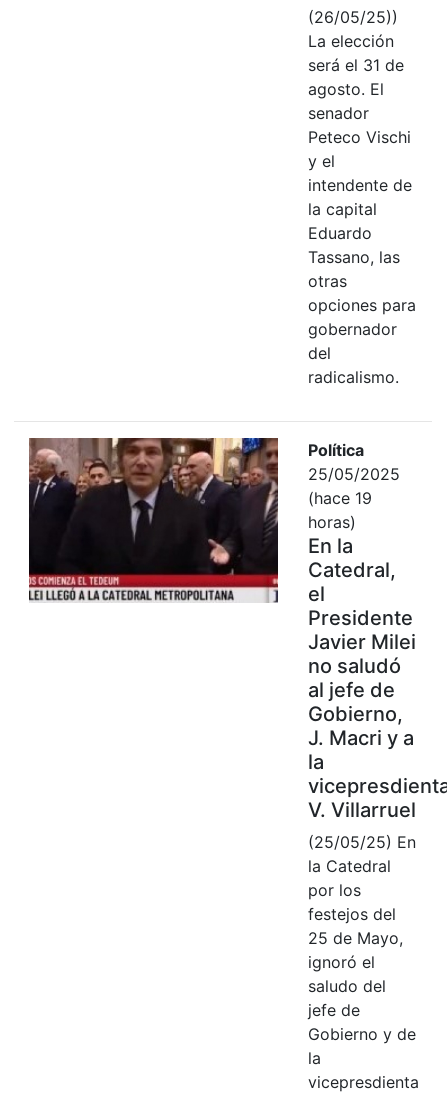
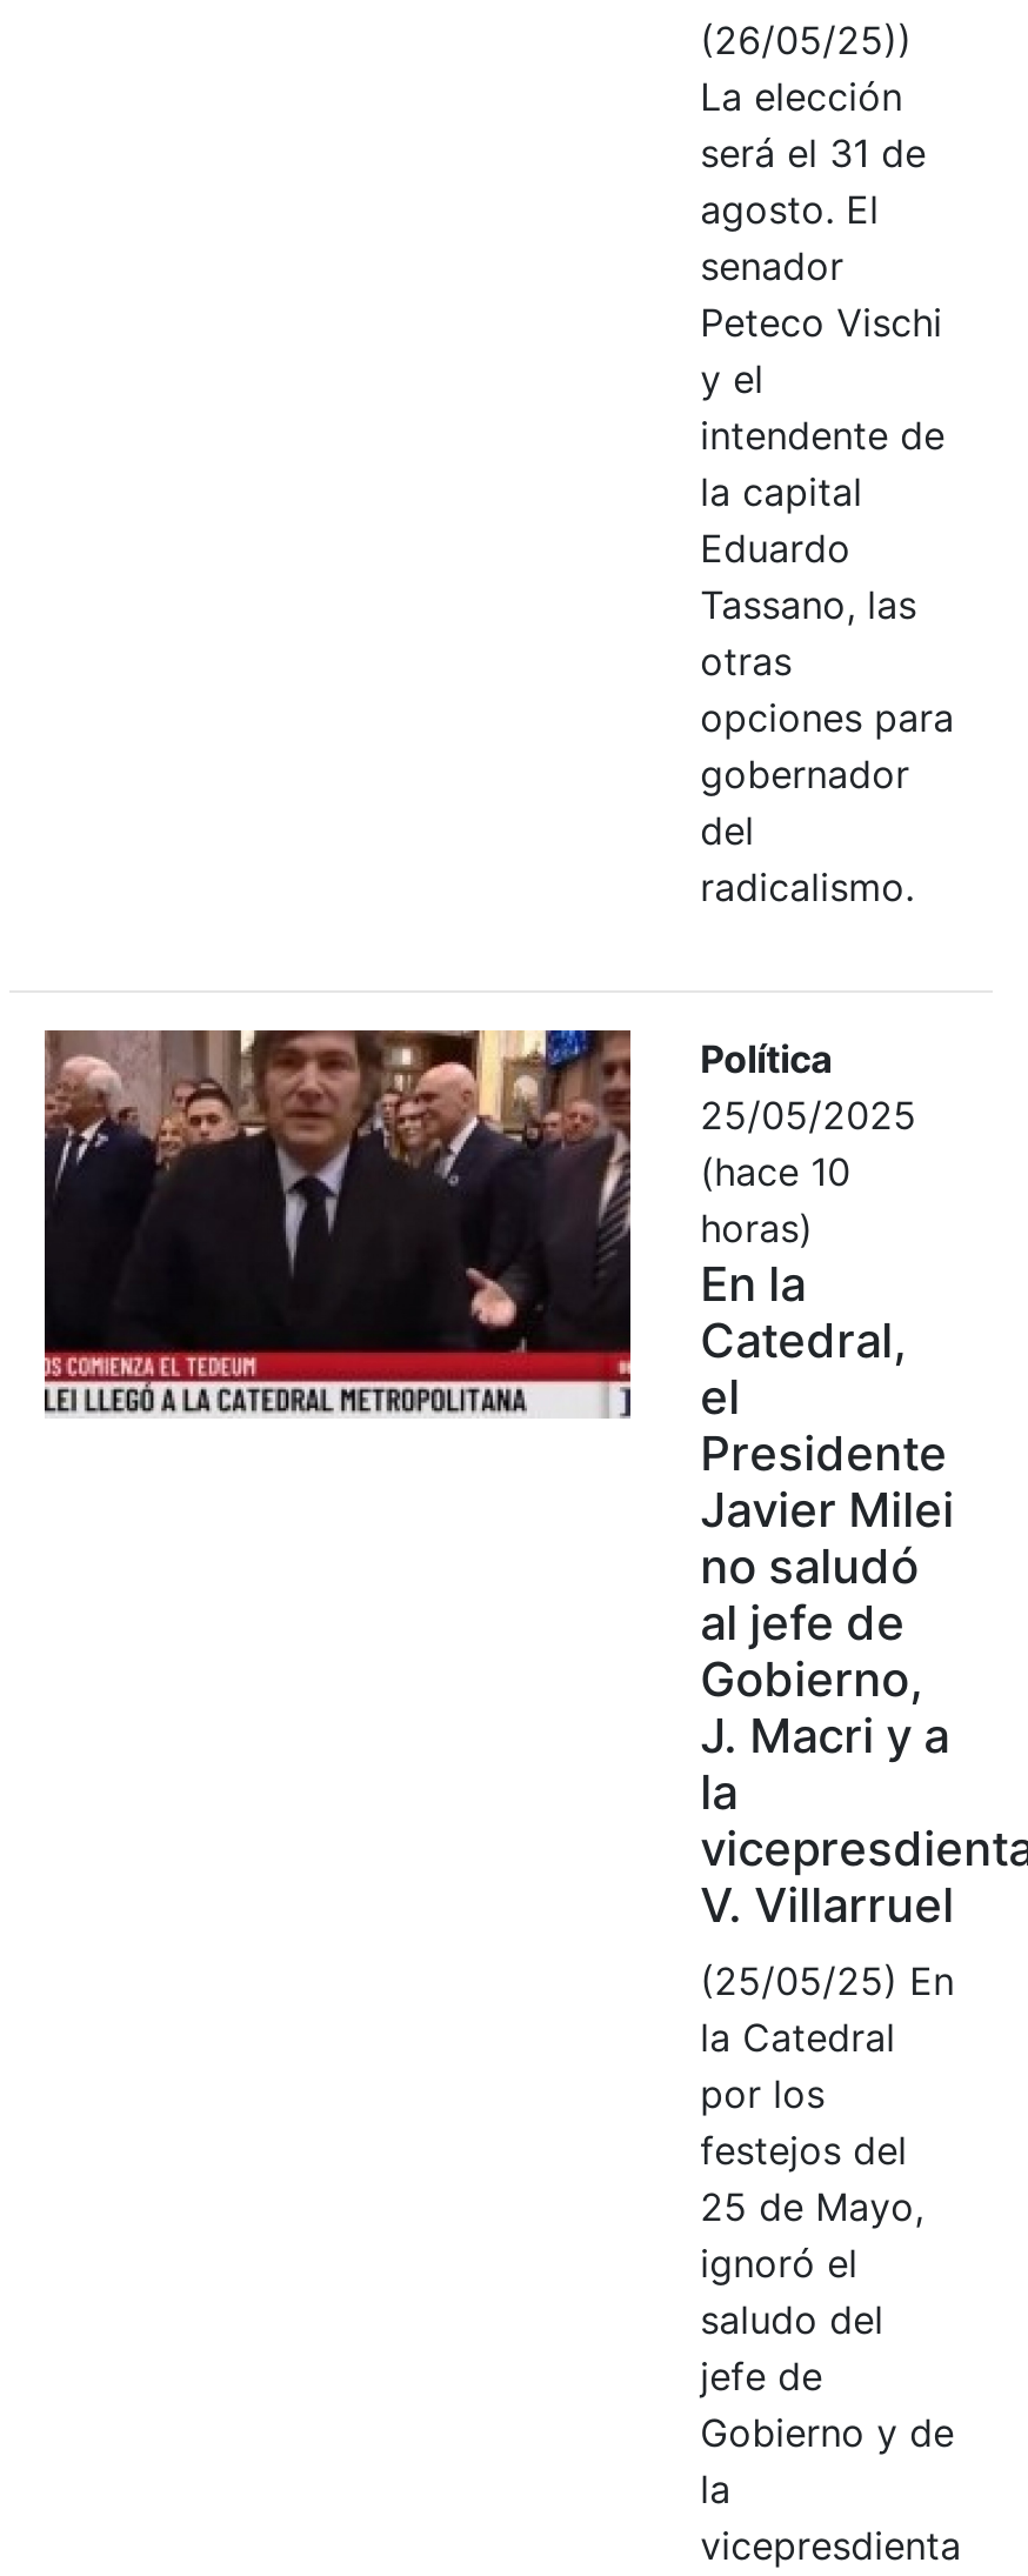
[308,488,372,508] (hace 19 -> [700,1147,851,1194] (hace 10

